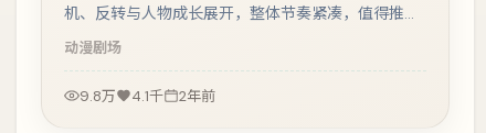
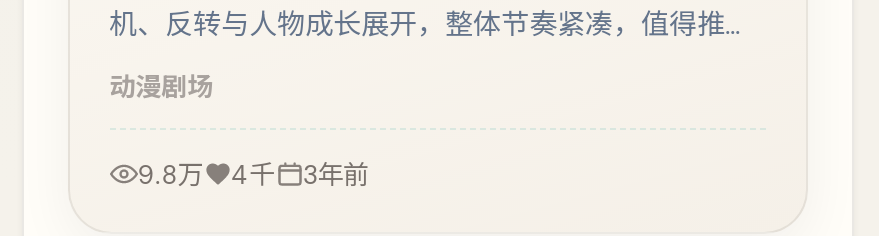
[131,86,163,105] 4.1千 -> [231,157,275,191] 4千
[178,86,215,105] 2年前 -> [303,157,369,191] 3年前

